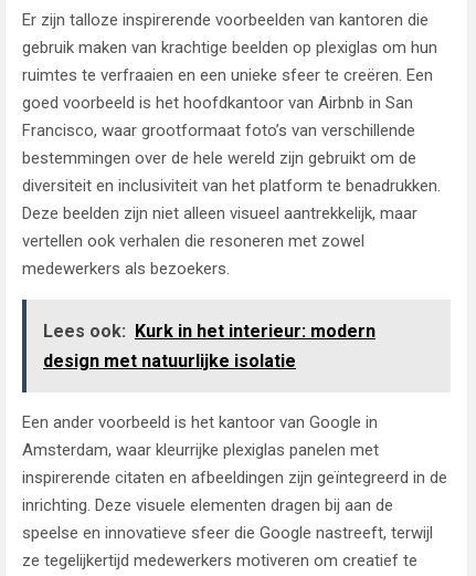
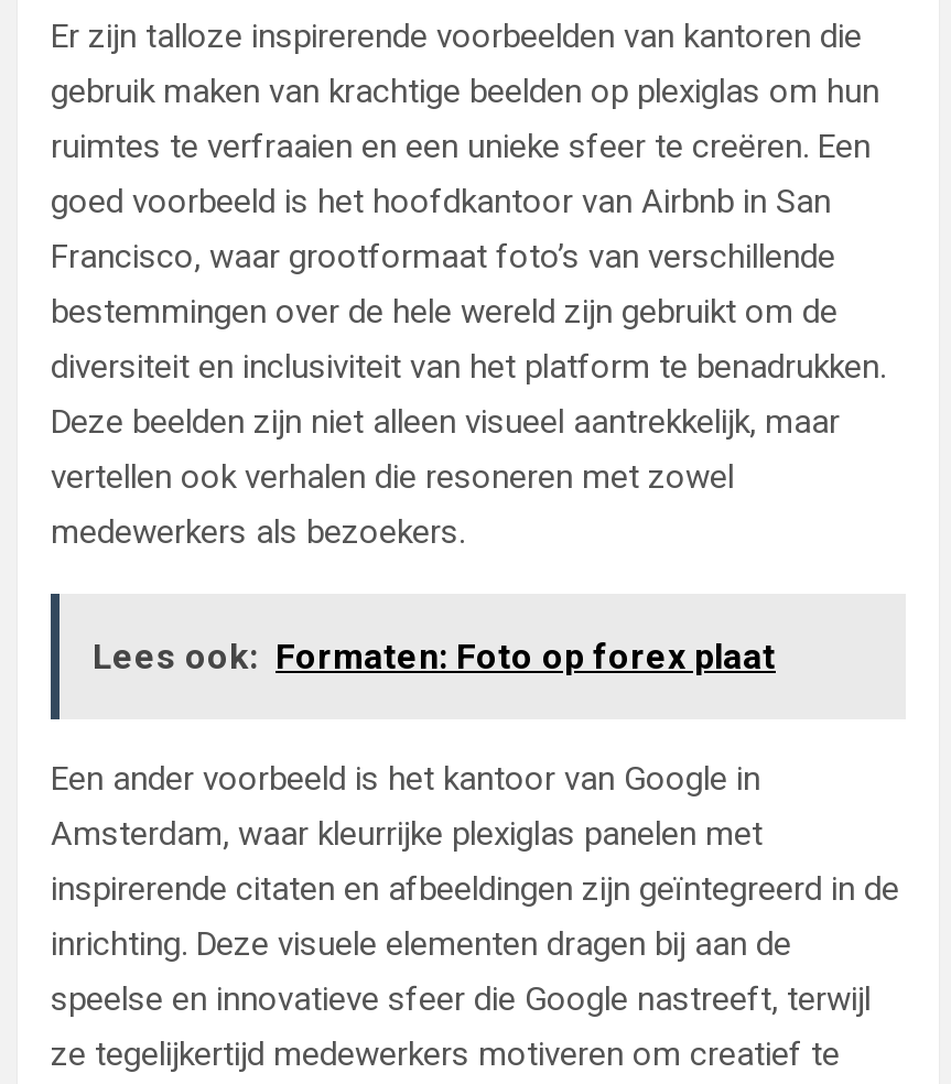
[43,321,375,371] Lees ook: Kurk in het interieur: modern | design met natuurlijke isolatie -> [93,636,776,677] Lees ook: Formaten: Foto op forex plaat

